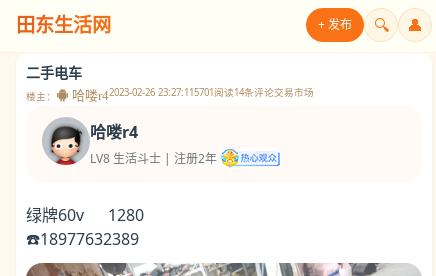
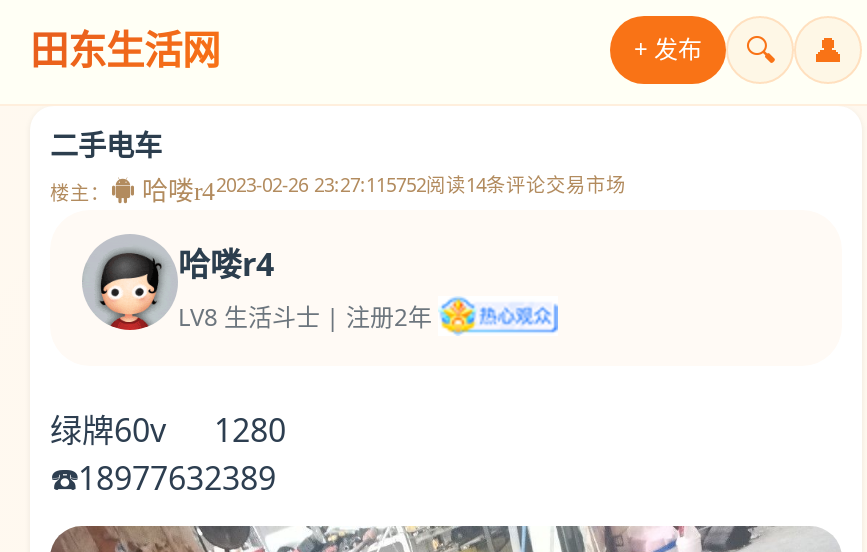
[69,86,314,102] 哈喽r42023-02-26 23:27:115701阅读14条评论交易市场 -> [136,172,626,204] 哈喽r42023-02-26 23:27:115752阅读14条评论交易市场

